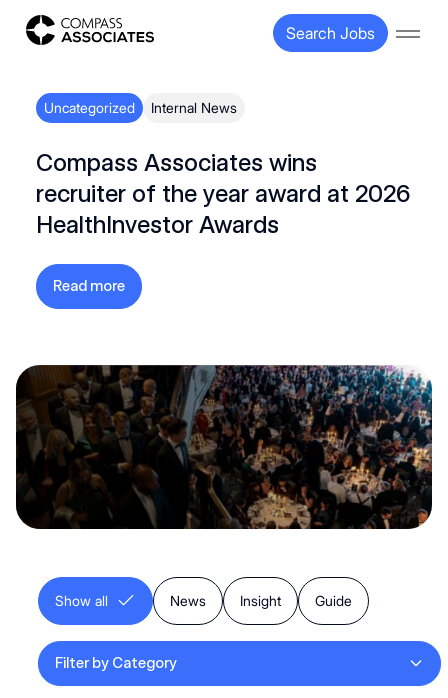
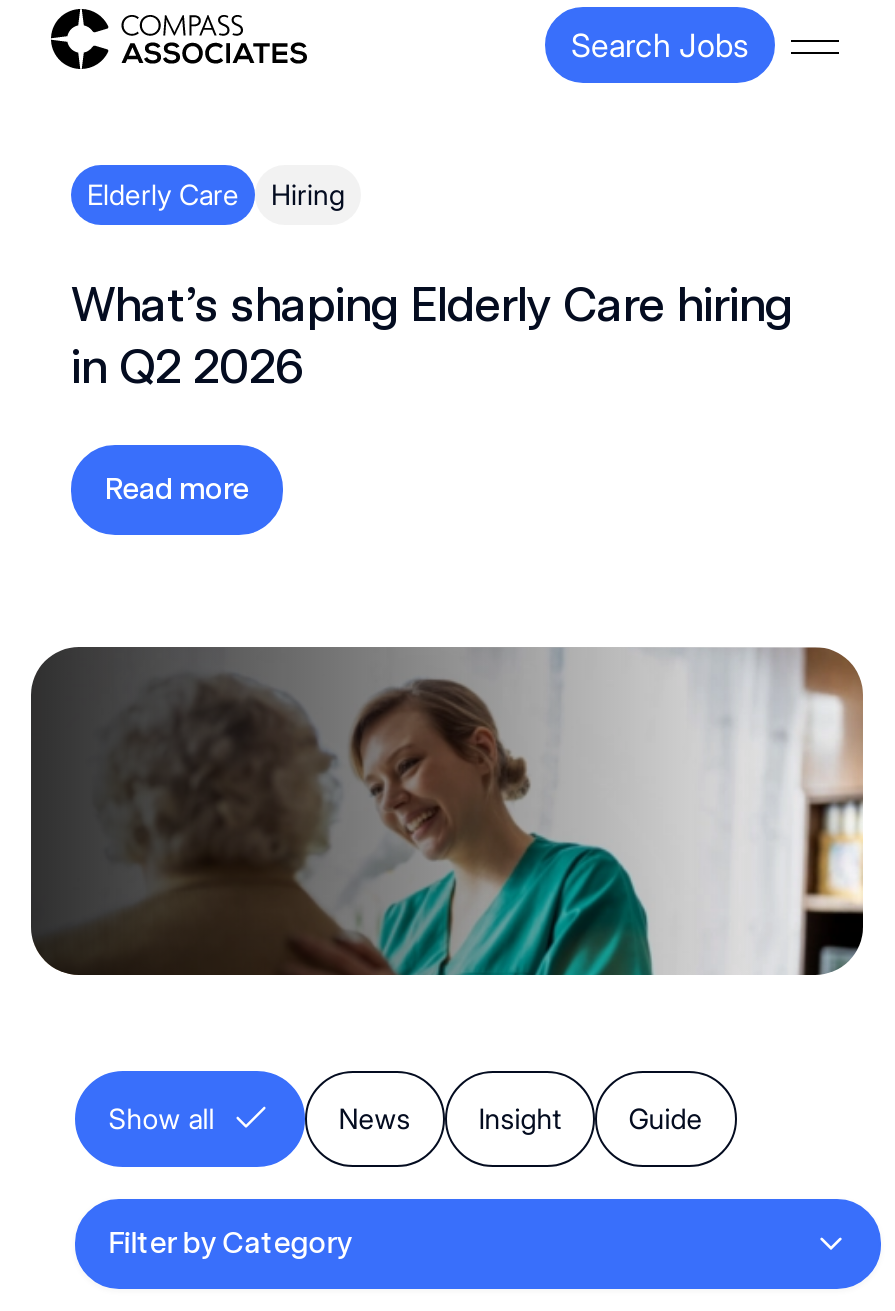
[44,99,237,116] Uncategorized | Internal News -> [87,177,345,211] Elderly Care | Hiring
[36,148,410,239] Compass Associates wins | recruiter of the year award at 2026 | HealthInvestor Awards -> [71,275,793,395] What’s shaping Elderly Care hiring | in Q2 2026
[17,365,433,530] [image] -> [31,645,865,977] [image]

